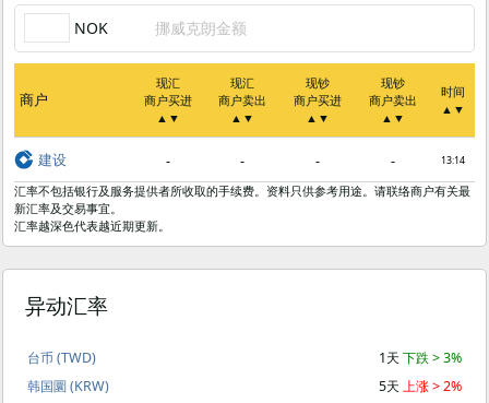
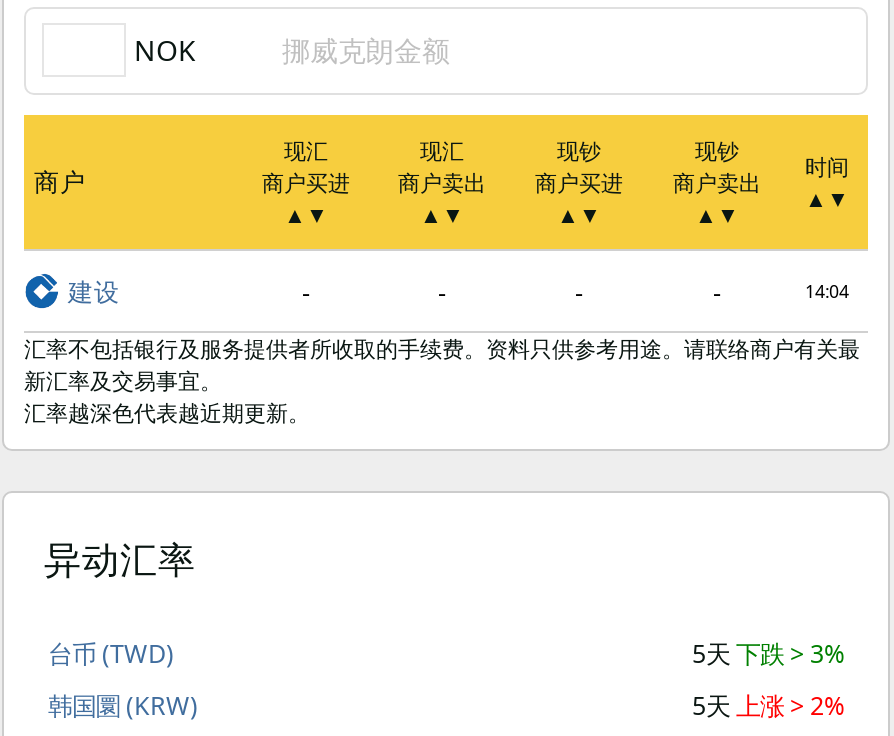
[440,154,464,167] 13:14 -> [805,280,849,304] 14:04
[379,348,462,367] 1天下跌 > 3% -> [692,637,844,671] 5天下跌 > 3%

